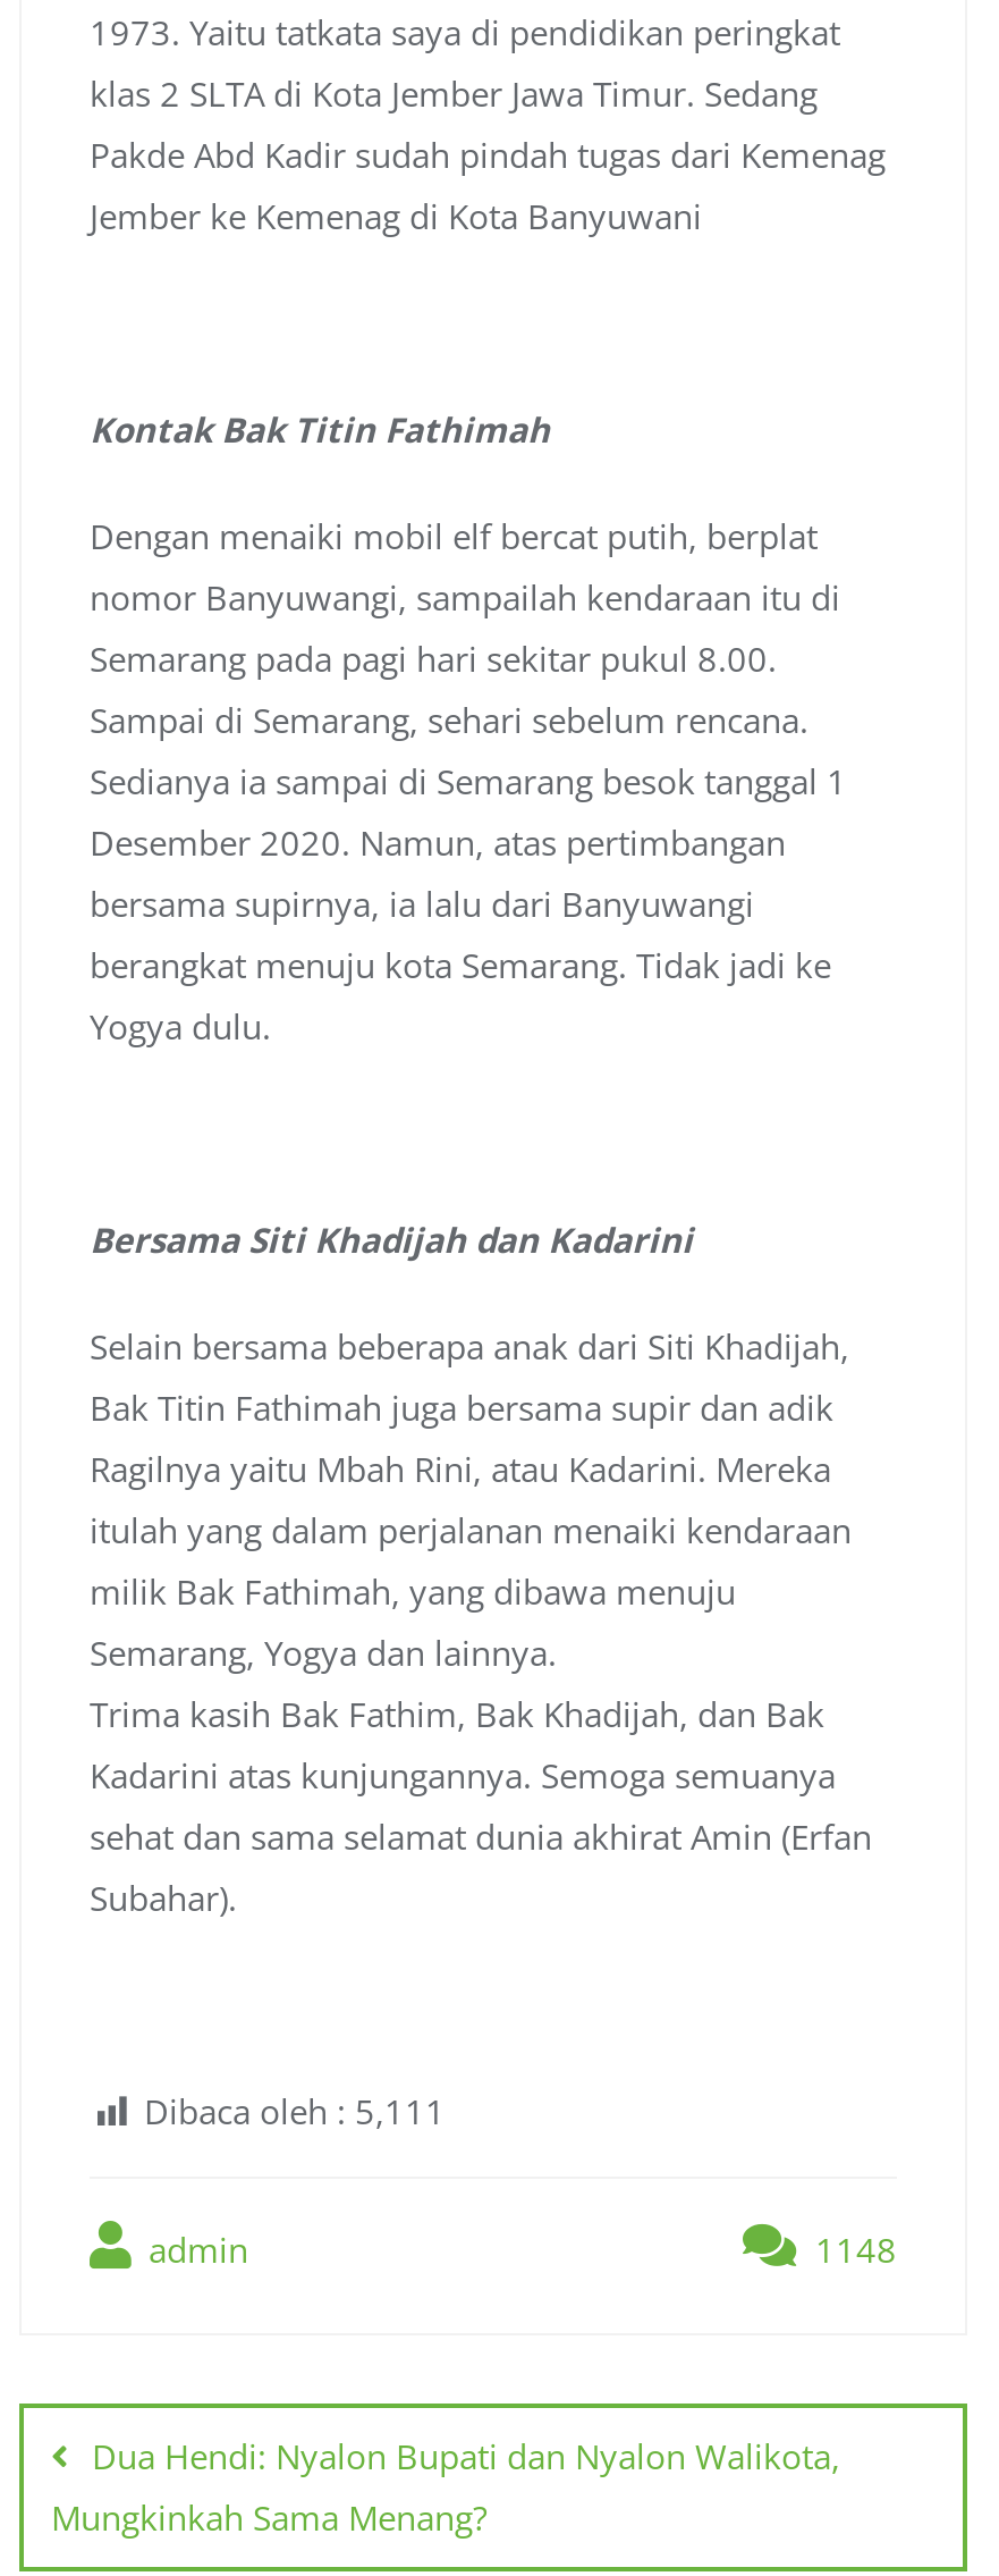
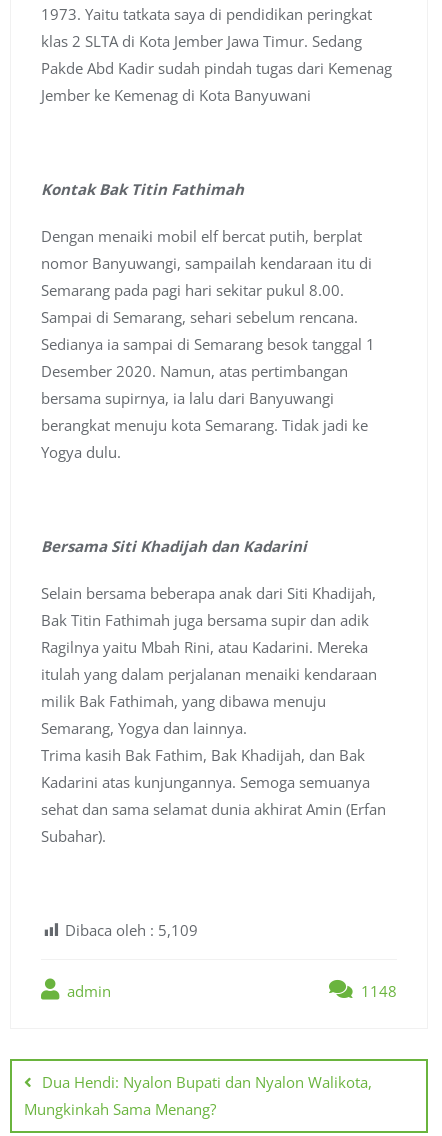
[144,2088,446,2133] Dibaca oleh : 5,111 -> [65,920,198,940] Dibaca oleh : 5,109

